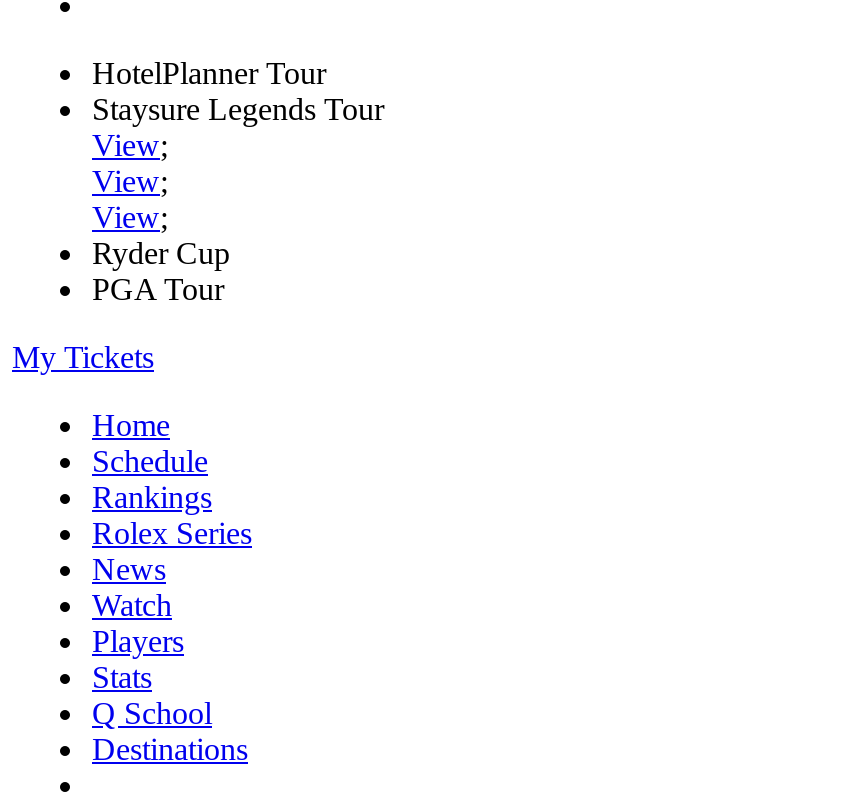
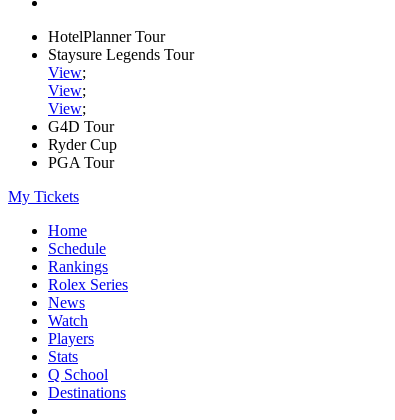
none -> [48,118,114,135] G4D Tour

